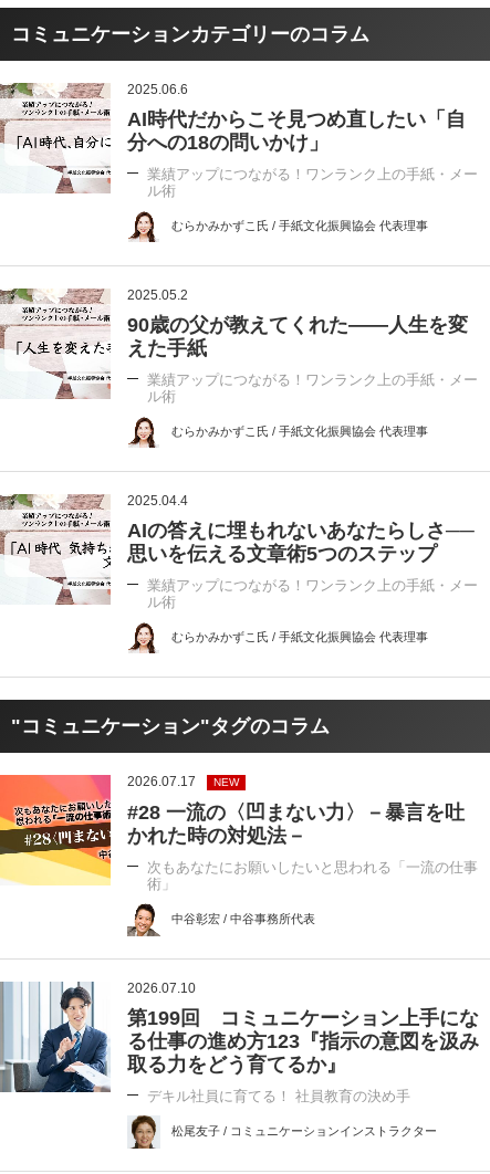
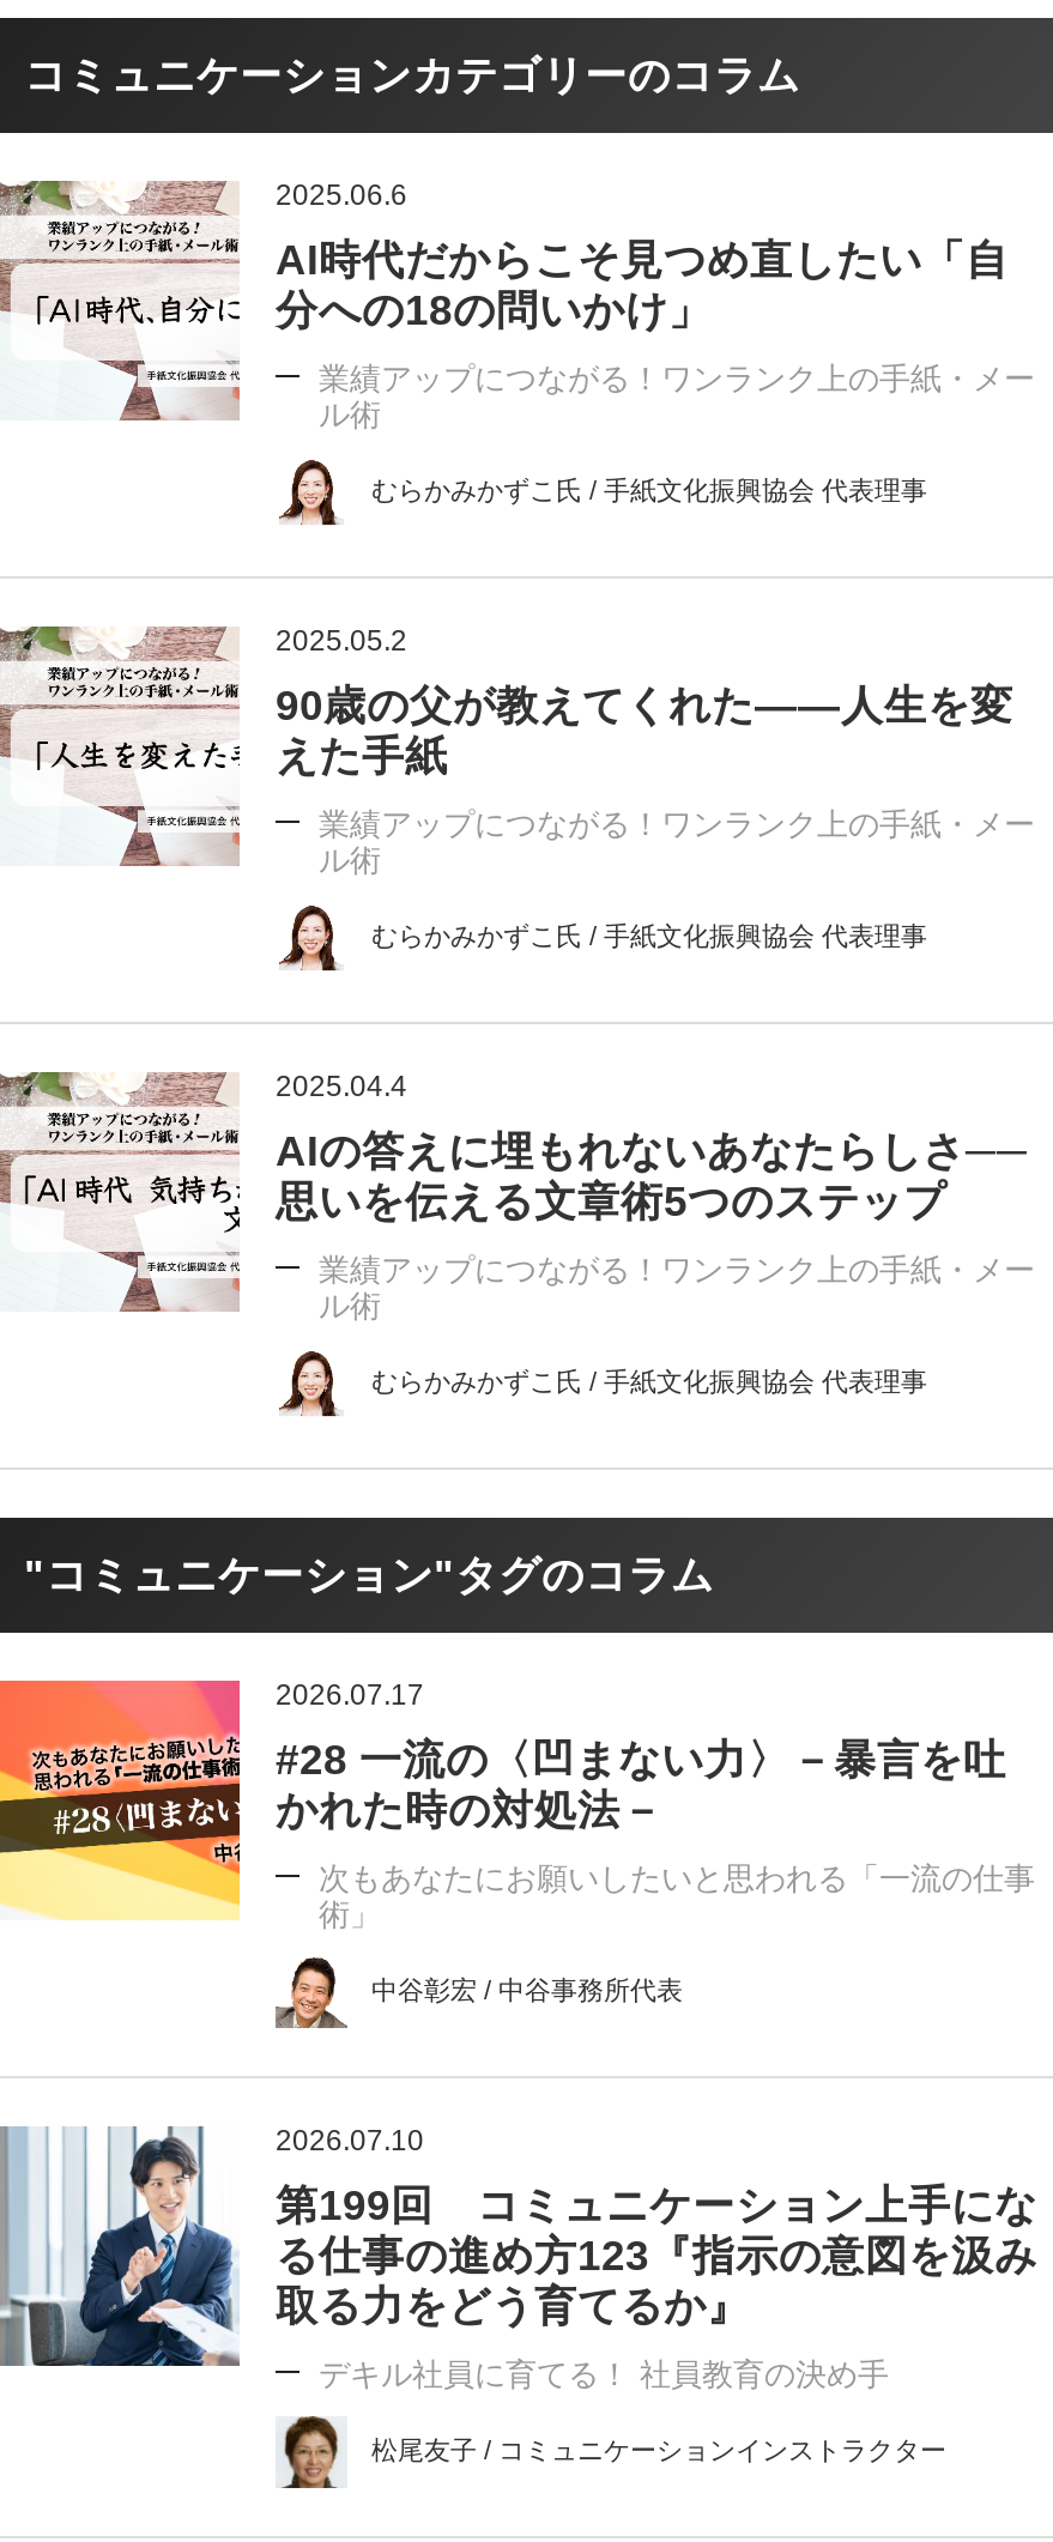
[213,776,239,788] NEW -> none

